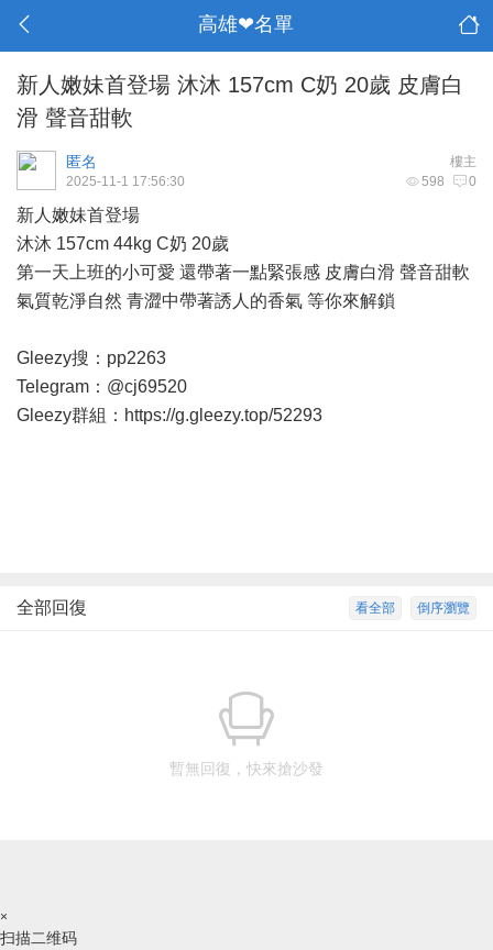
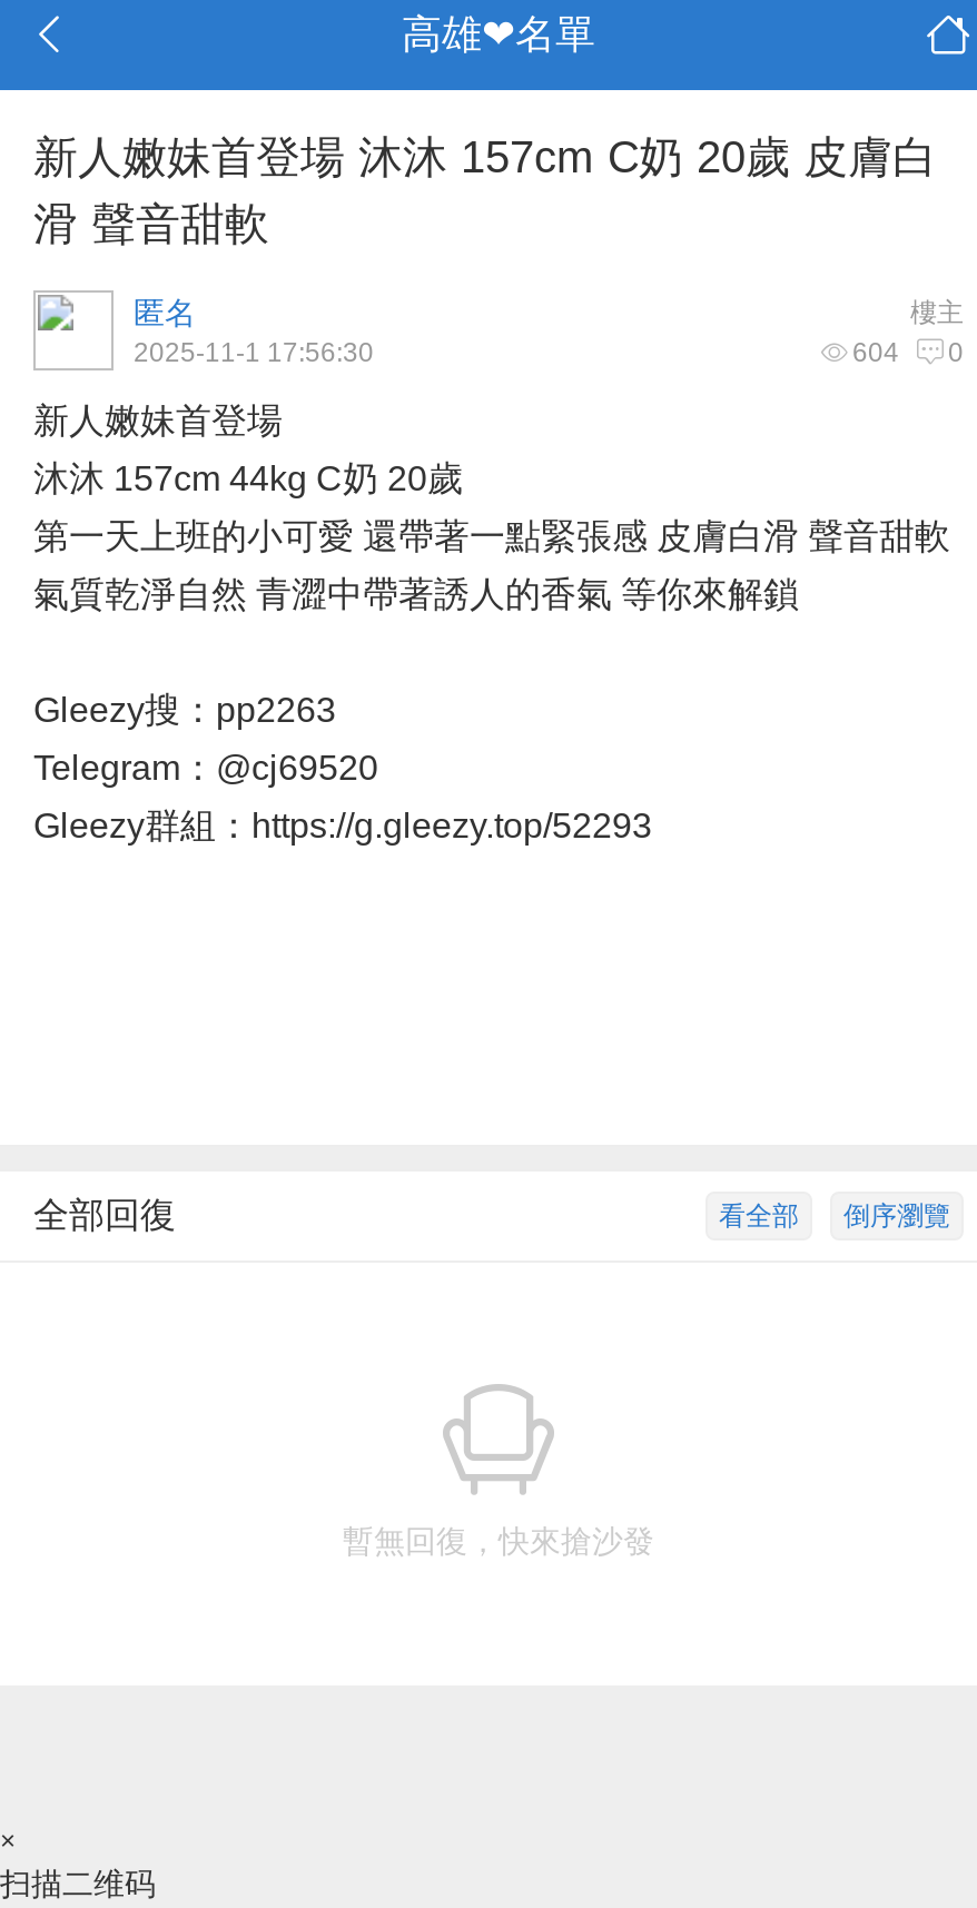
[421,174,476,189] 598 0 -> [852,337,964,368] 604 0

